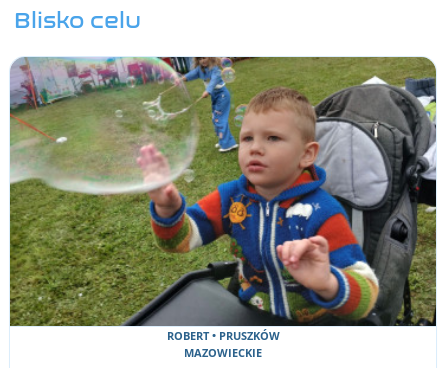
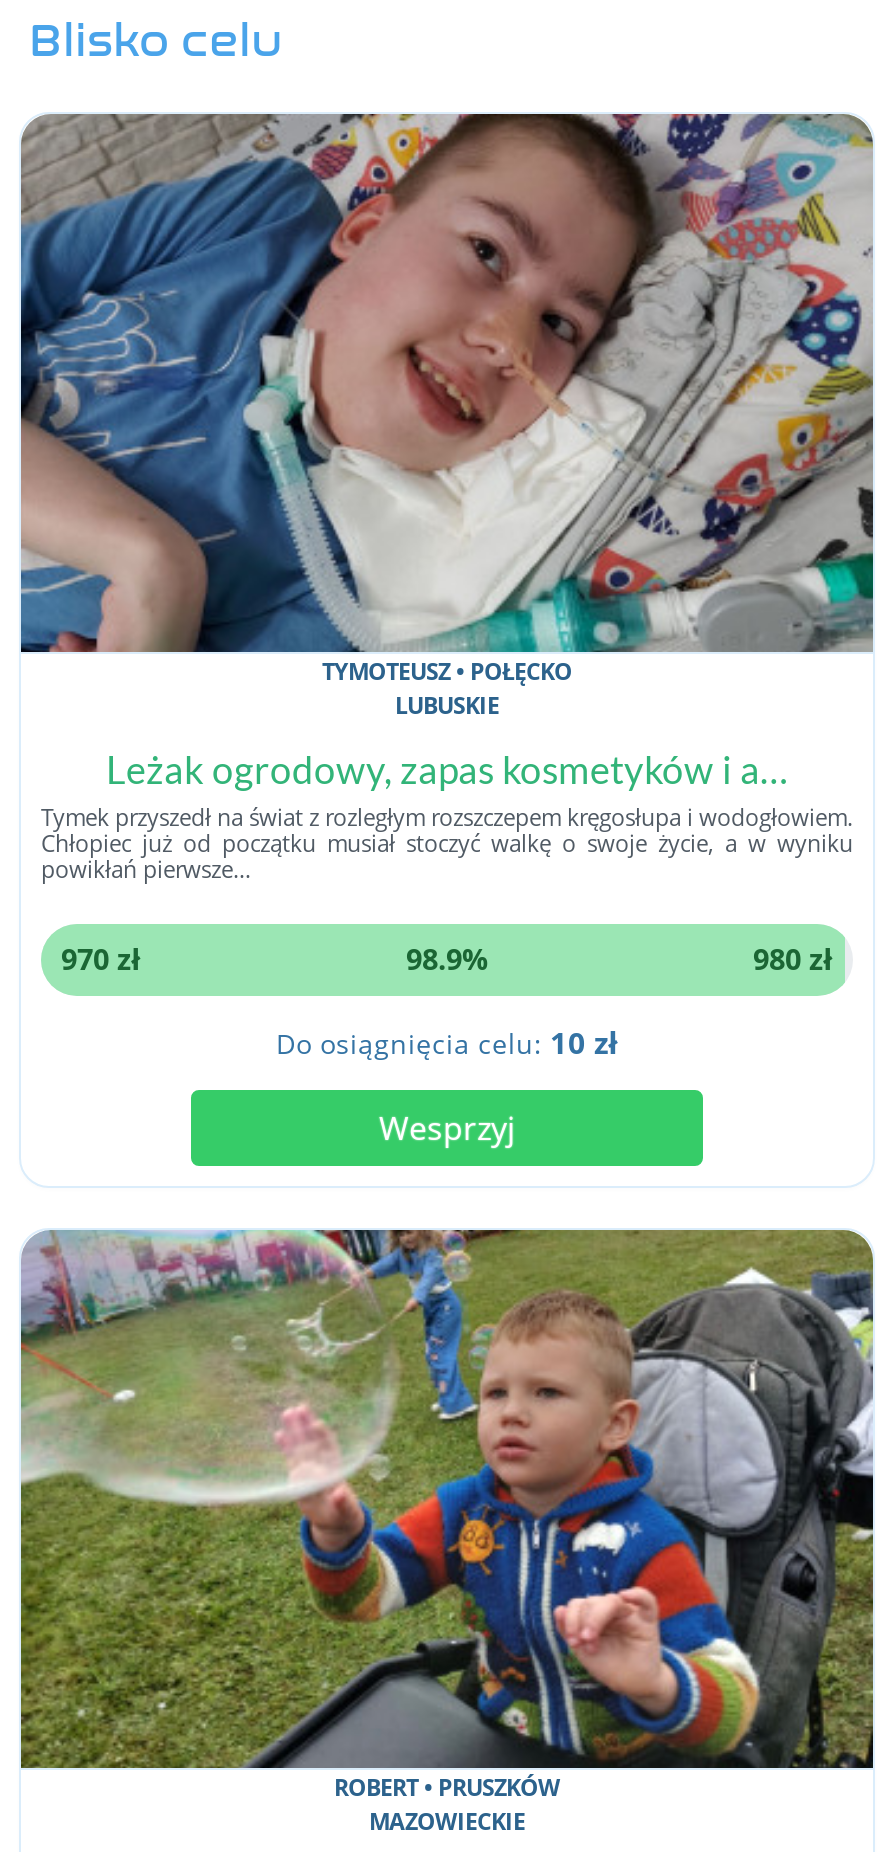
none -> [19,112,875,1150] [image] | TYMOTEUSZ • POŁĘCKO | LUBUSKIE | Leżak ogrodowy, zapas kosmetyków i a… | Tymek przyszedł na świat z rozległym rozszczepem kręgosłupa i wodogłowiem. | Chłopiec już od początku musiał stoczyć walkę o swoje życie, a w wyniku | powikłań pierwsze… | 970 zł | 98.9% | 980 zł | Do osiągnięcia celu: 10 zł | Wesprzyj

